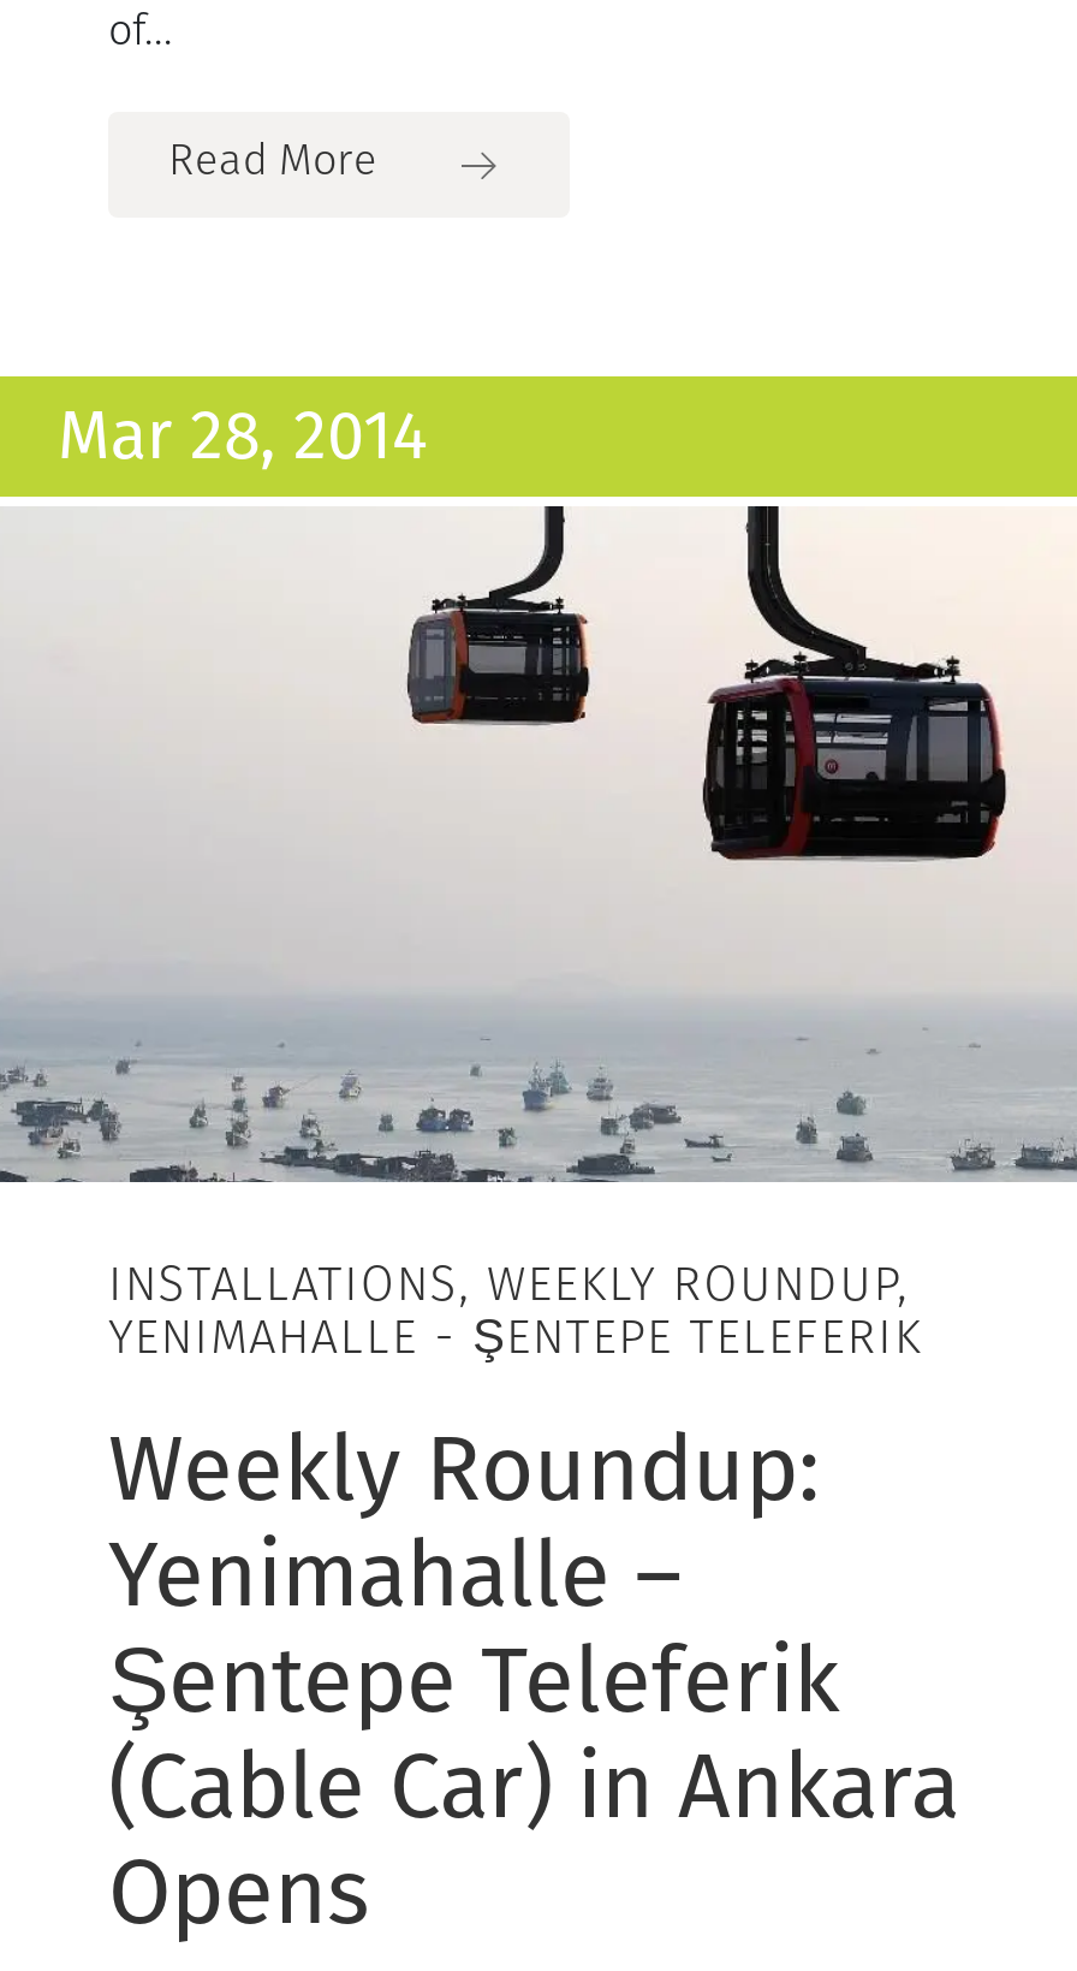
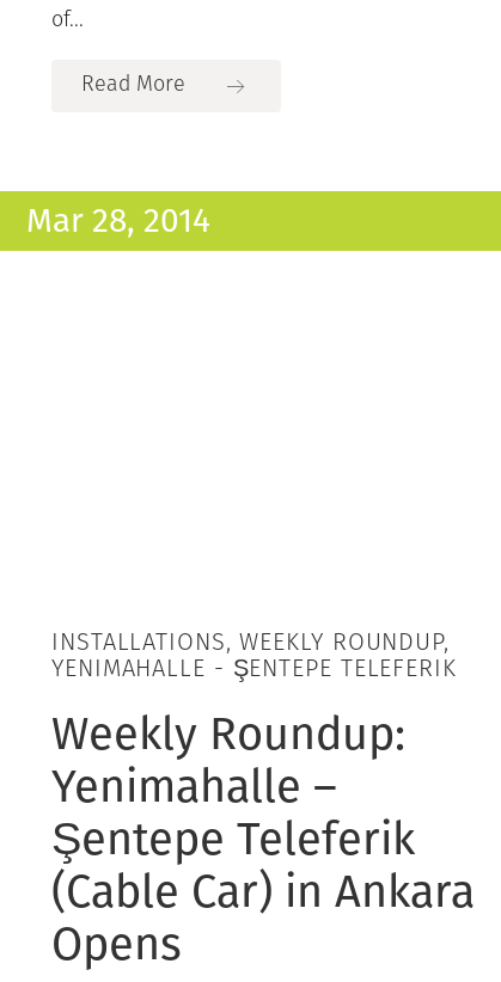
[7,504,1070,1185] [image] -> none

